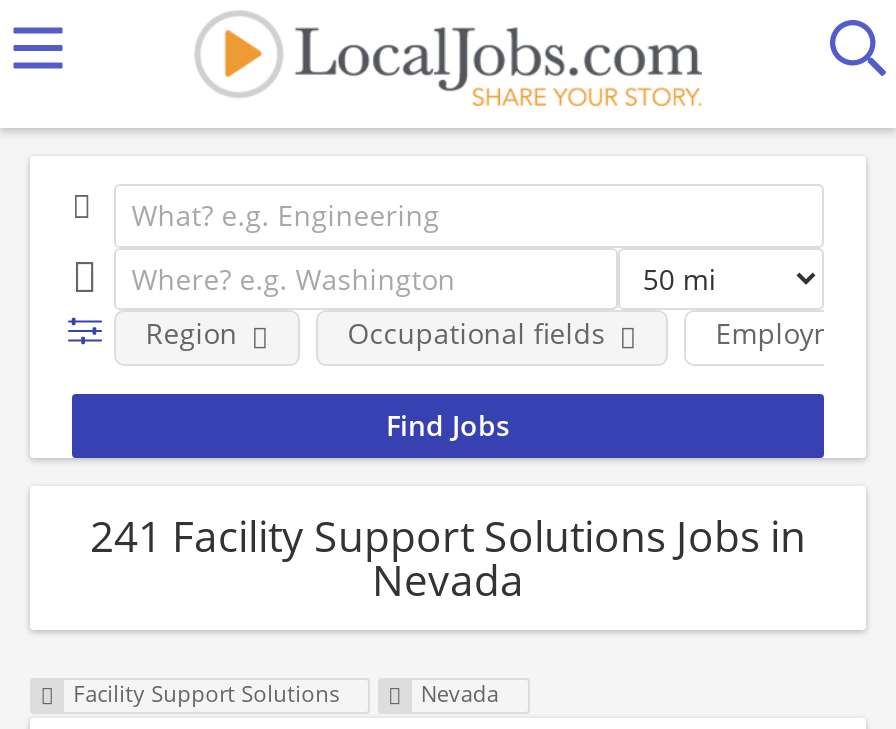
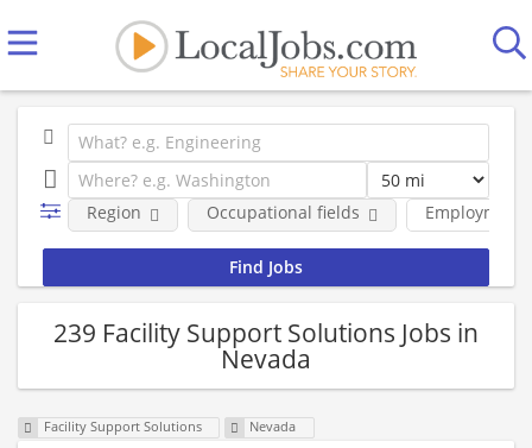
[90,507,806,563] 241 Facility Support Solutions Jobs in -> [53,316,479,349] 239 Facility Support Solutions Jobs in

